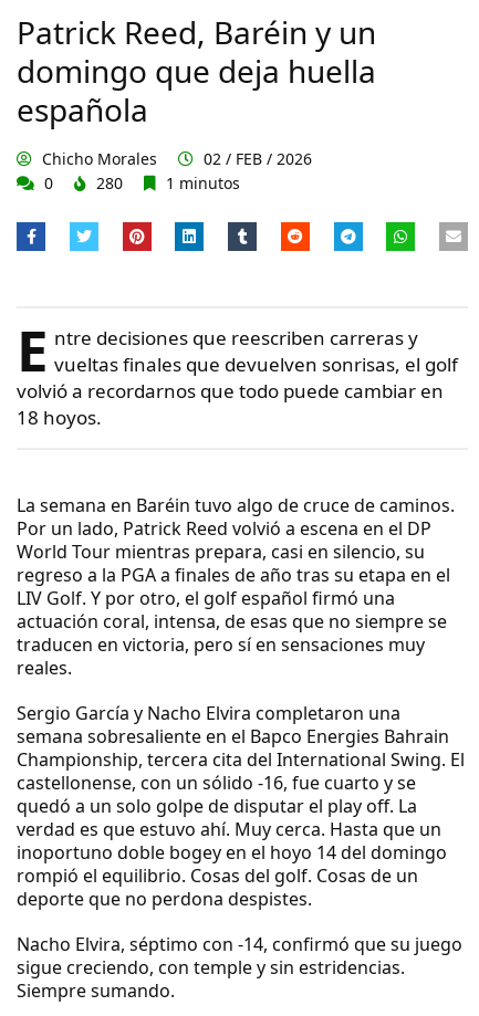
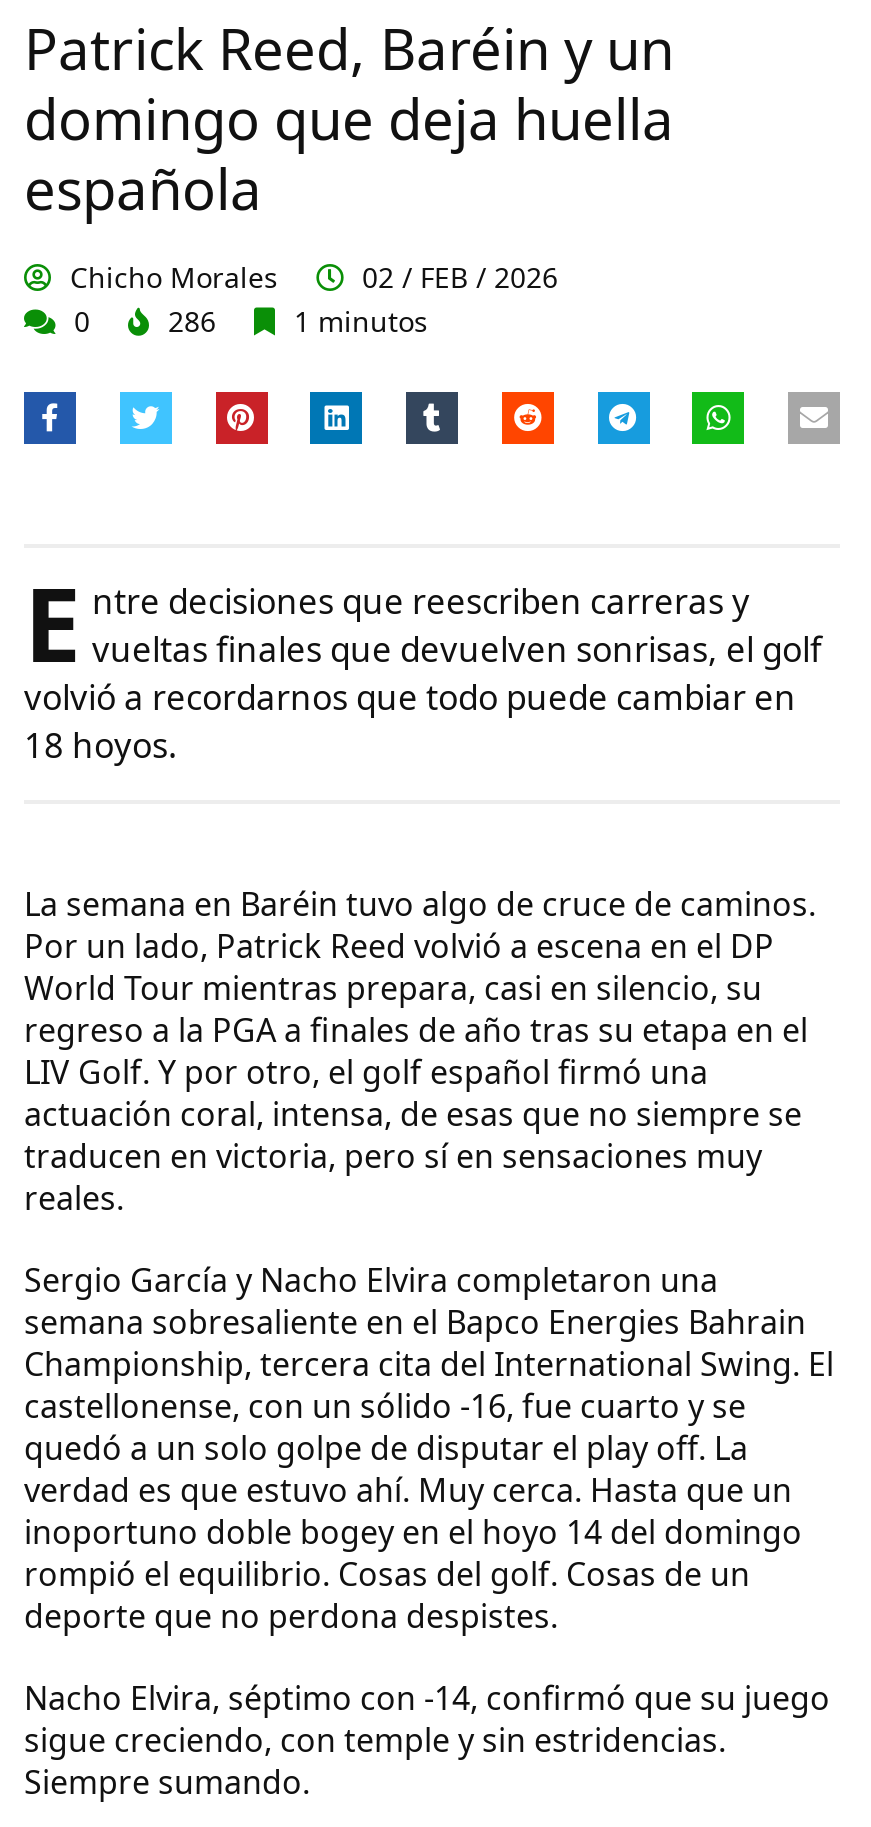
[40,173,240,194] 0 280 1 minutos -> [66,302,428,340] 0 286 1 minutos

